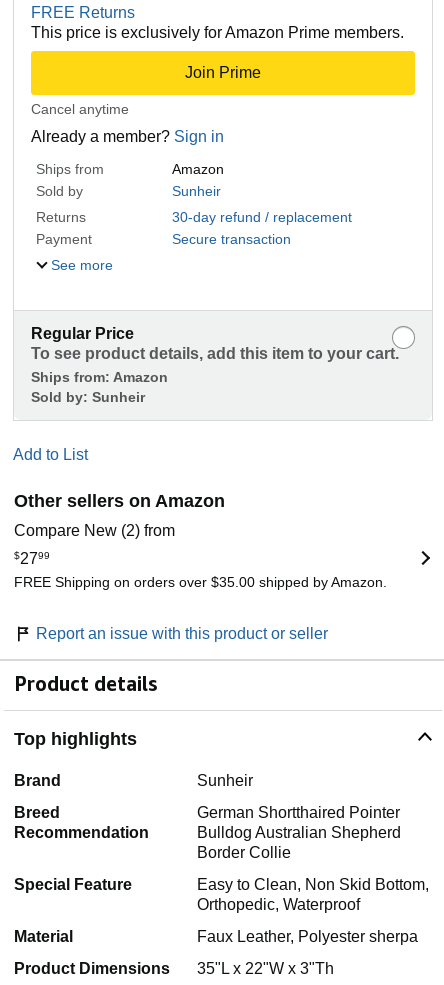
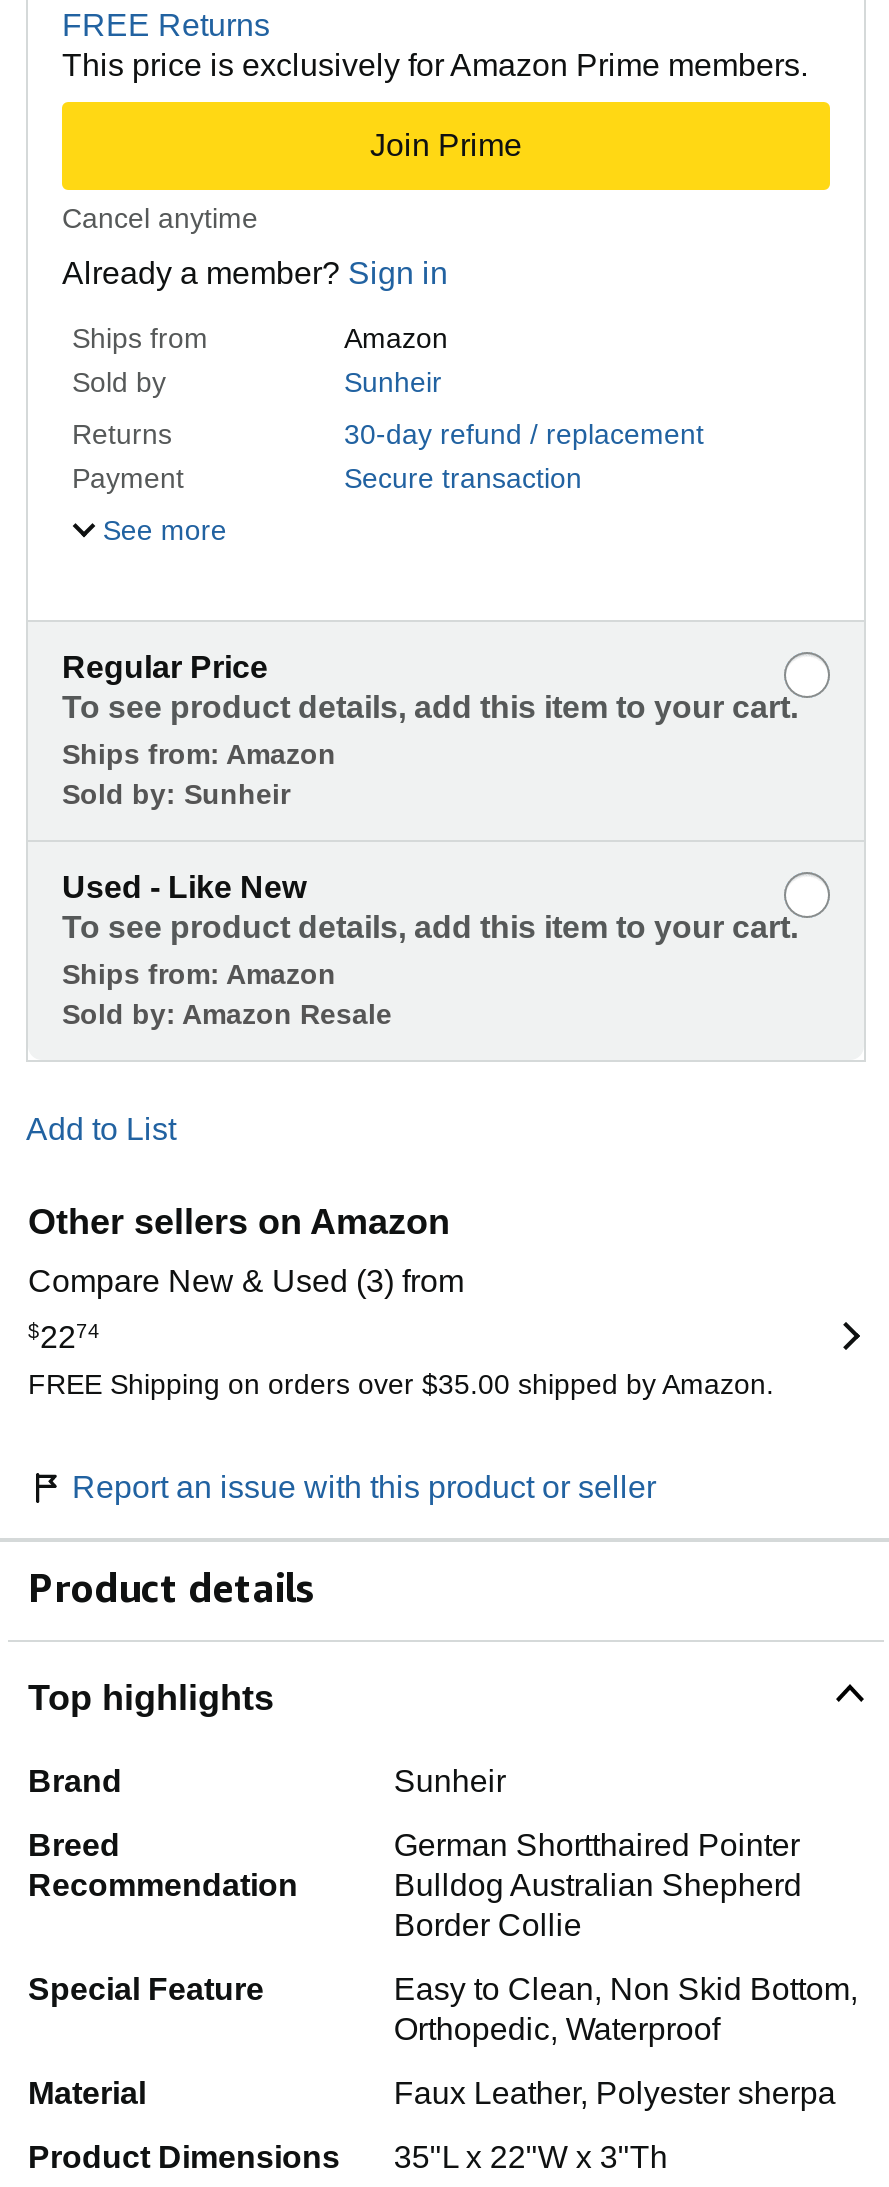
none -> [62,870,798,1030] Used - Like New | To see product details, add this item to your cart. | Ships from: Amazon | Sold by: Amazon Resale
[14,522,175,539] Compare New (2) from -> [28,1264,464,1298] Compare New & Used (3) from
[14,550,50,567] $2799 -> [28,1320,100,1354] $2274

